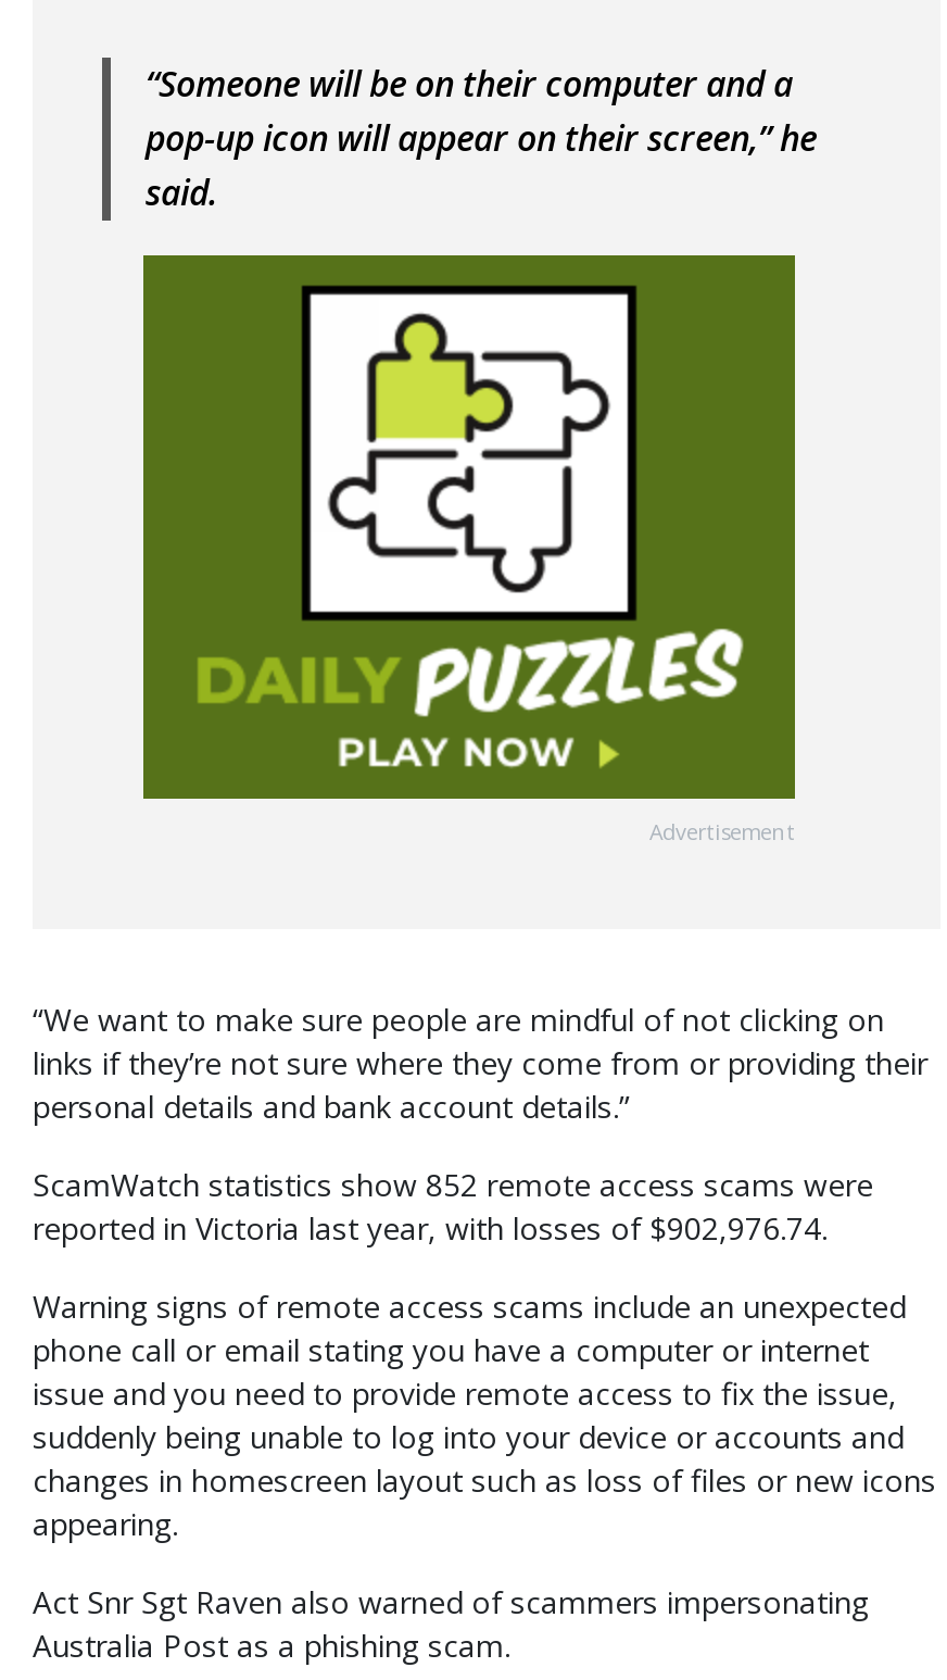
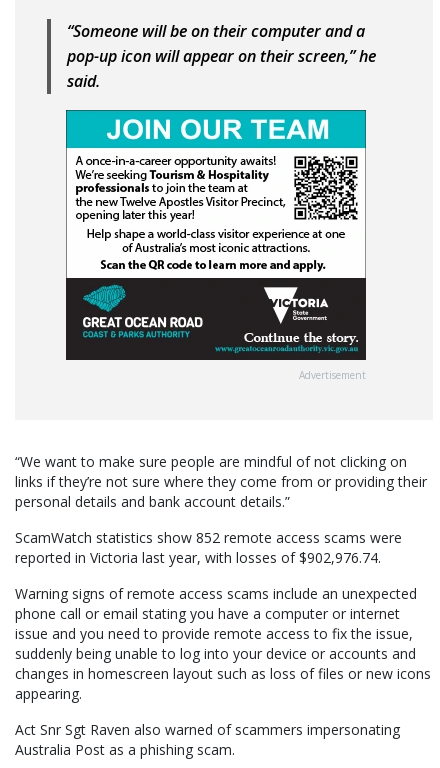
[141,253,797,799] [image] -> [65,109,367,360] [image]

